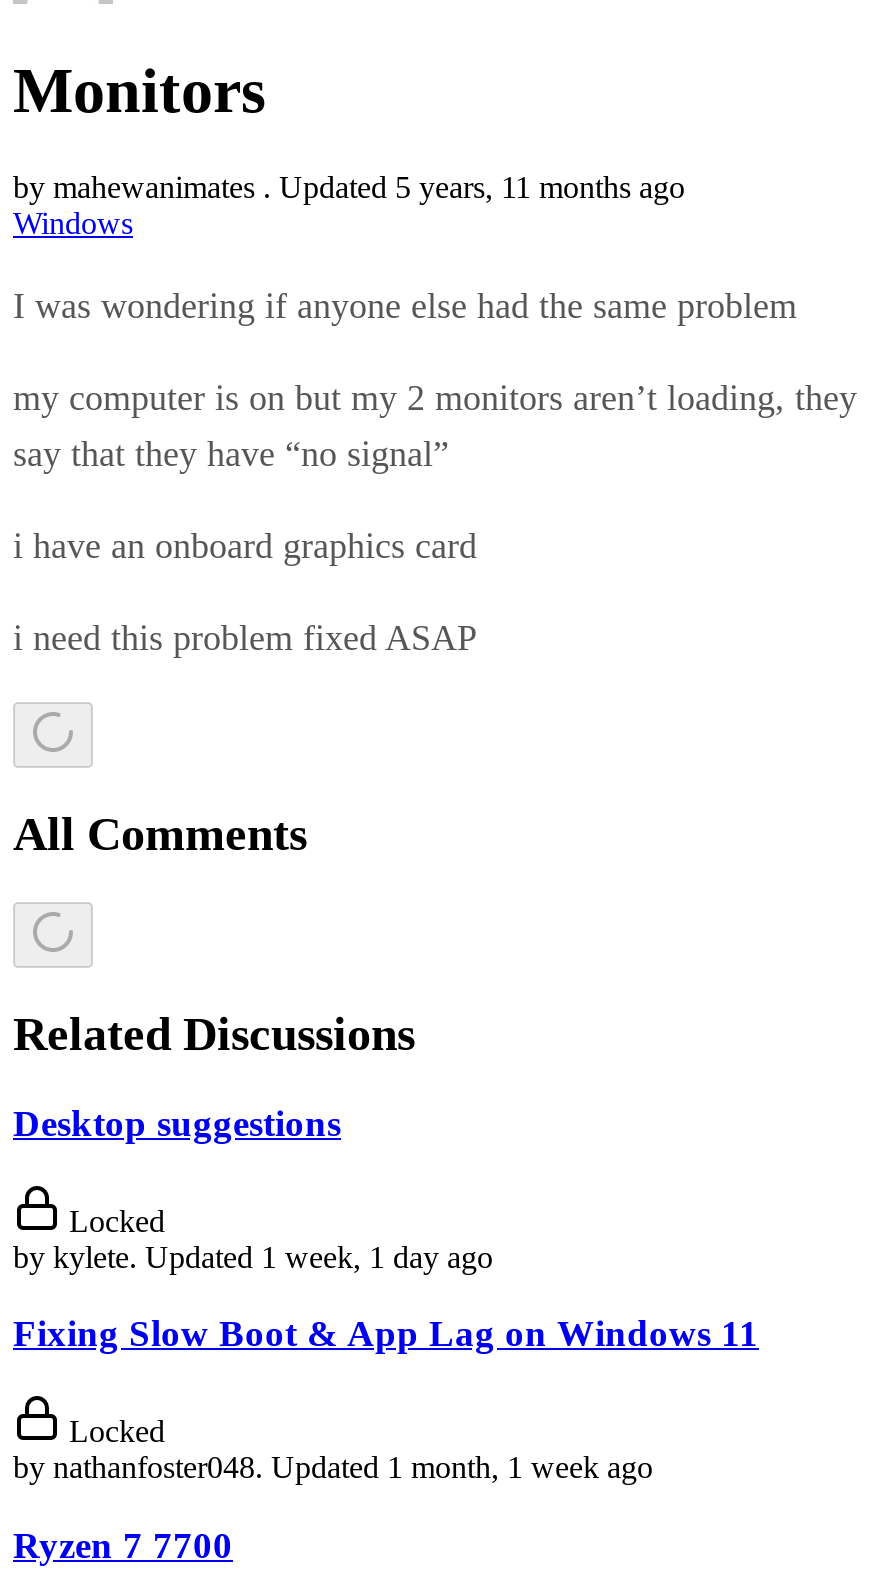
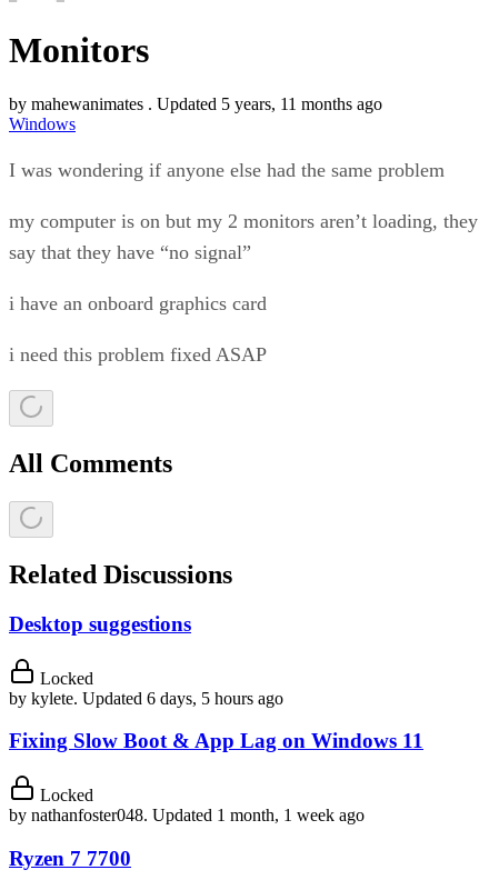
[13,1239,493,1273] by kylete. Updated 1 week, 1 day ago -> [9,689,283,707] by kylete. Updated 6 days, 5 hours ago

